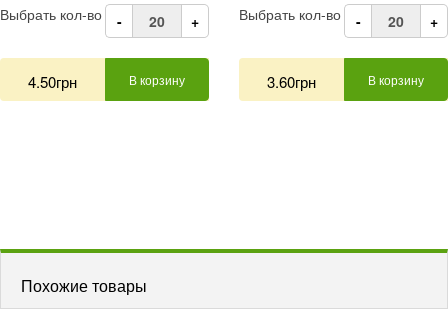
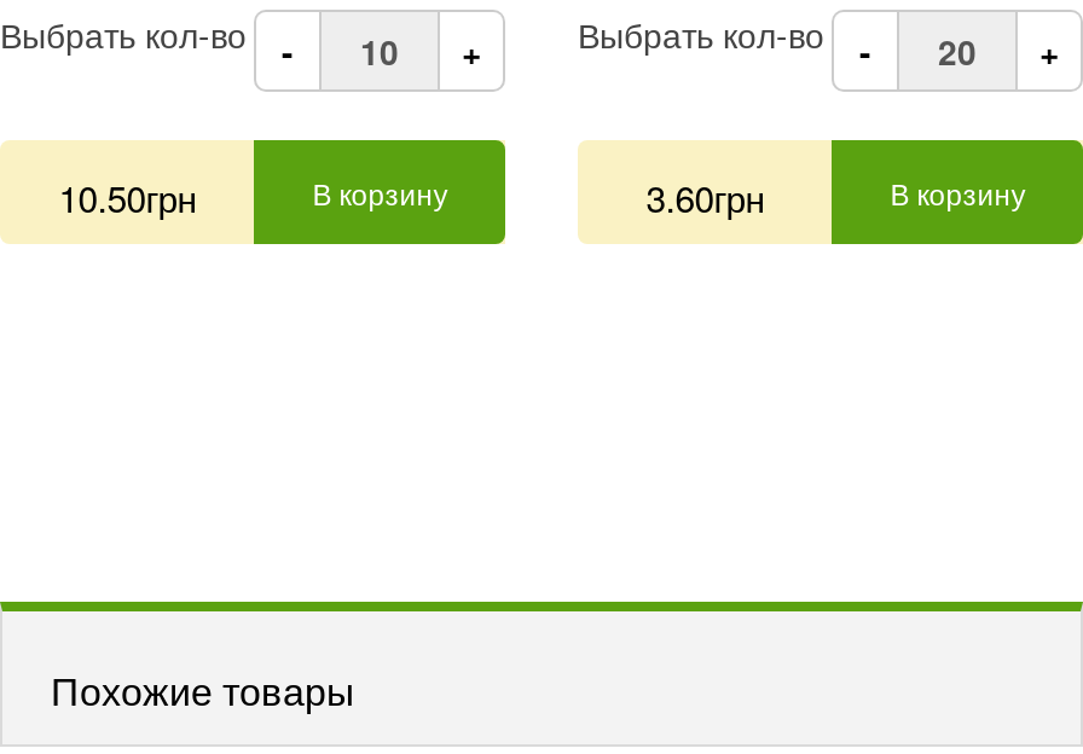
[28,71,77,92] 4.50грн -> [59,172,196,222] 10.50грн

